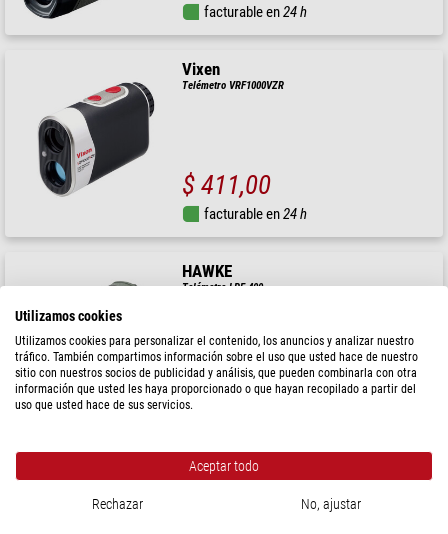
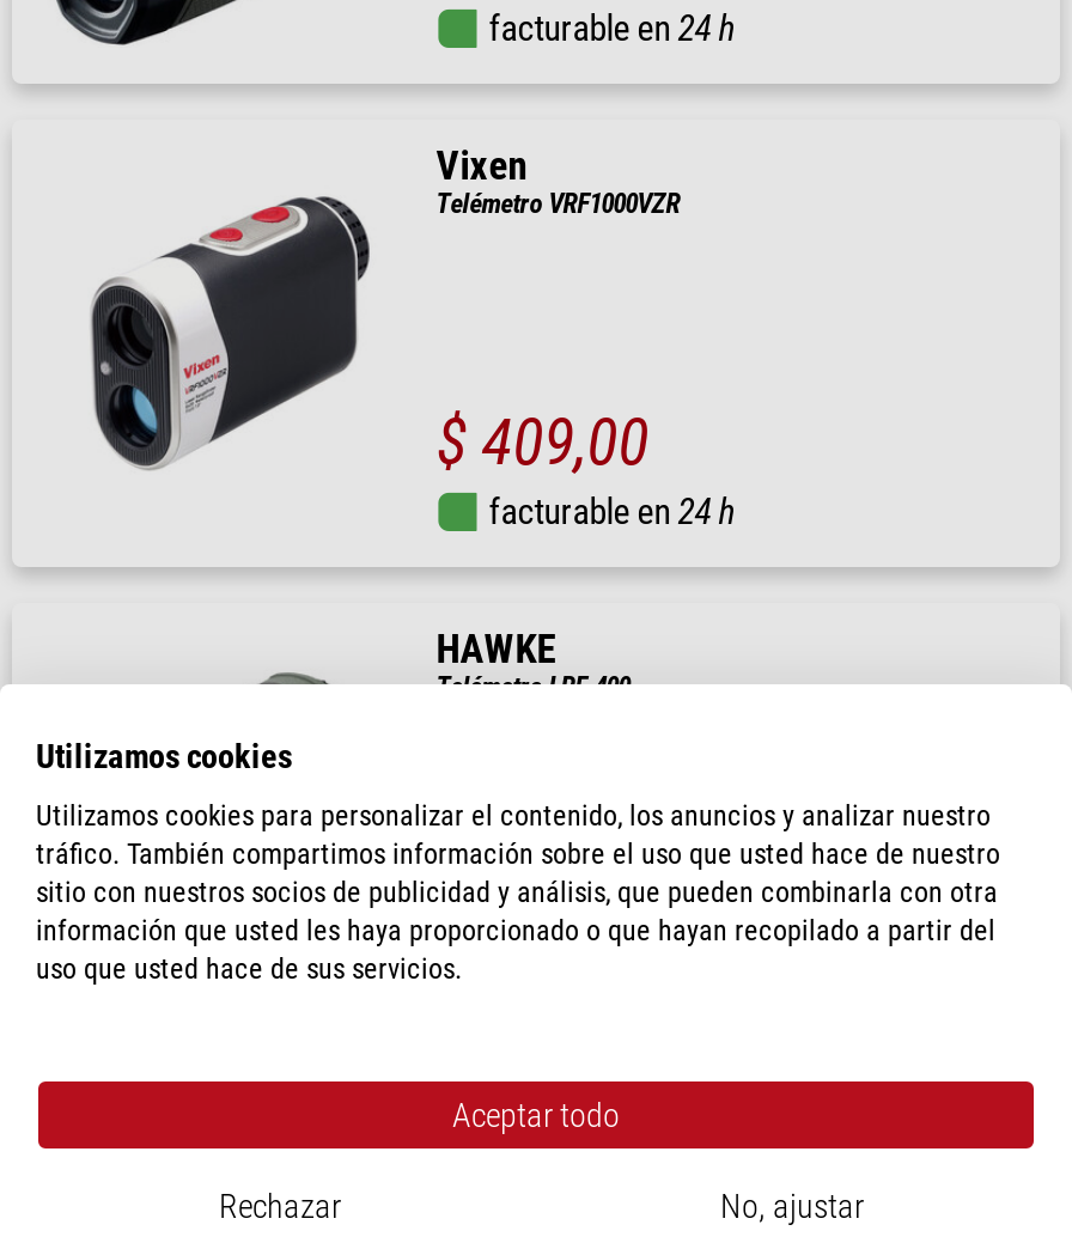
[182,169,271,201] $ 411,00 -> [436,405,649,482] $ 409,00

